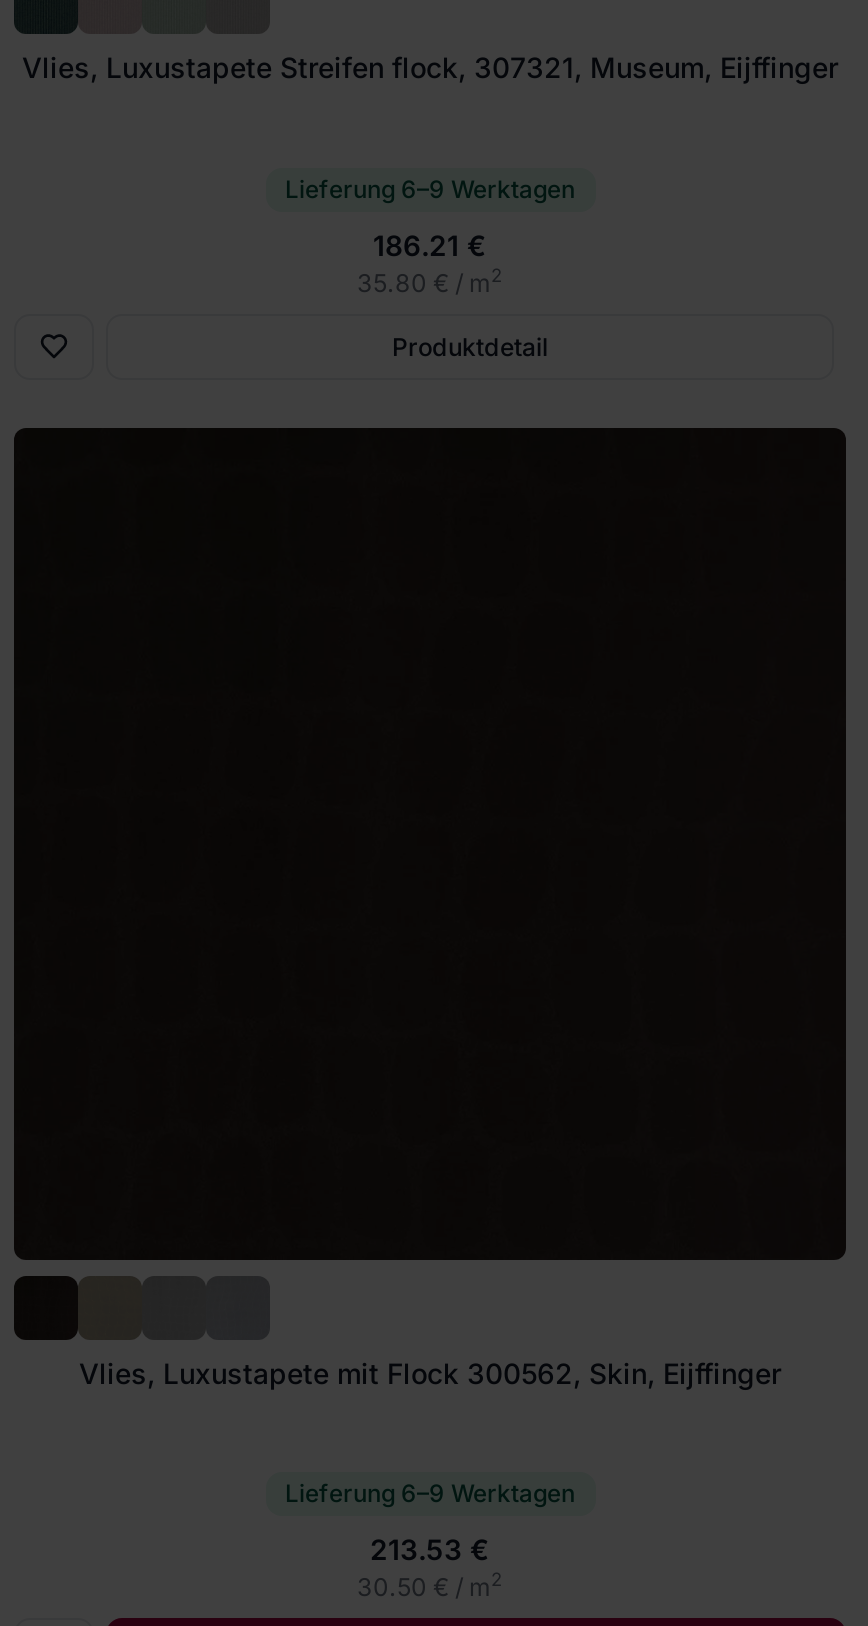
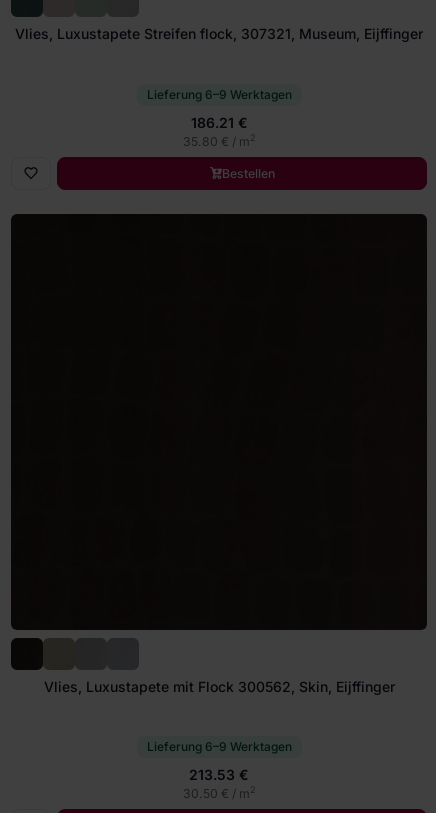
[392,331,548,361] Produktdetail -> [221,165,274,180] Bestellen

